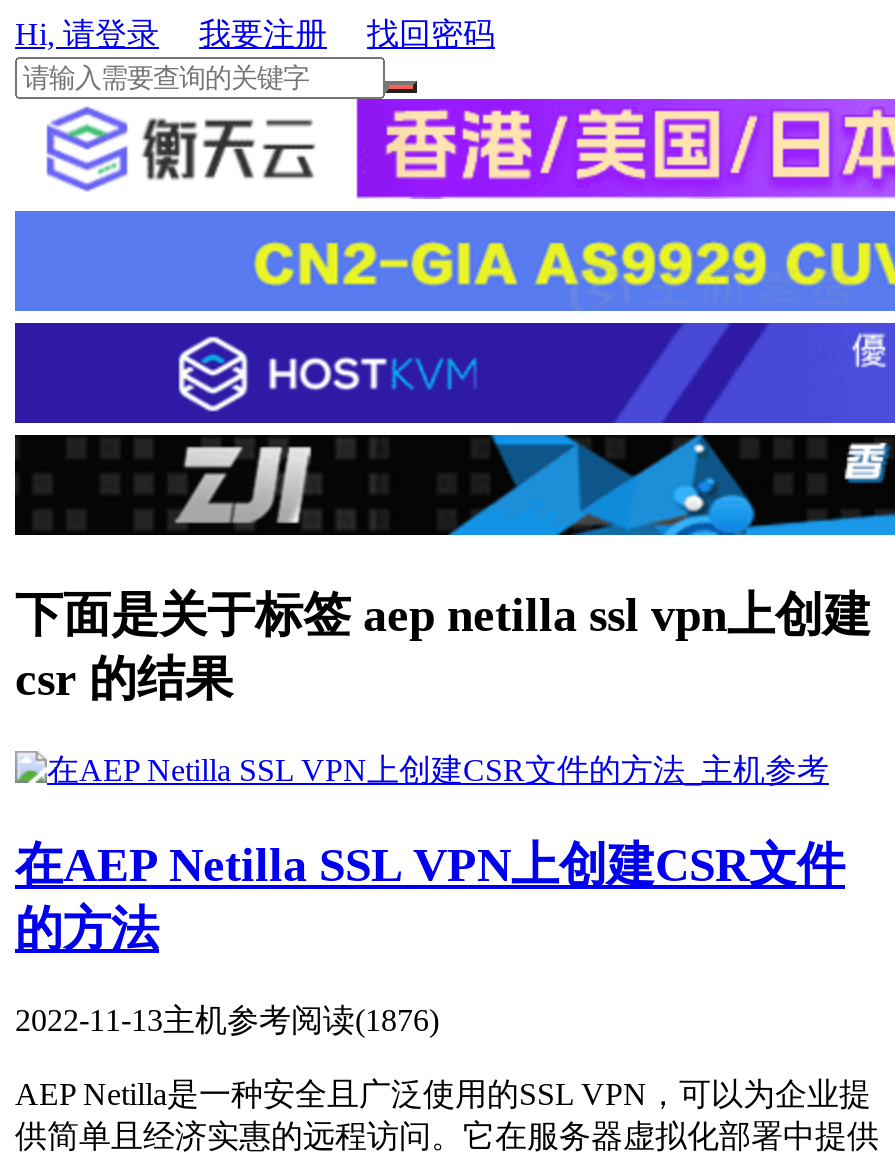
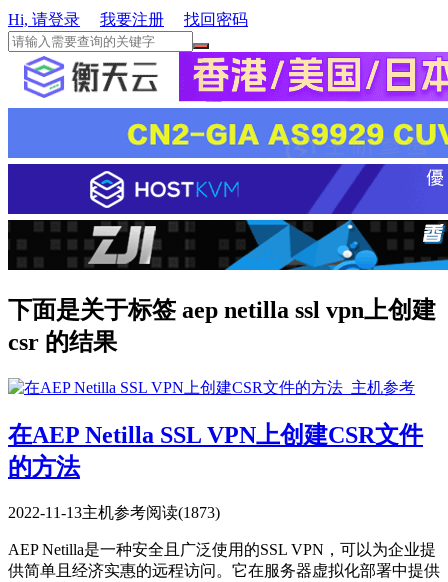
[15,1002,439,1036] 2022-11-13主机参考阅读(1876) -> [8,504,220,521] 2022-11-13主机参考阅读(1873)

